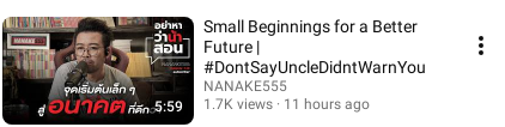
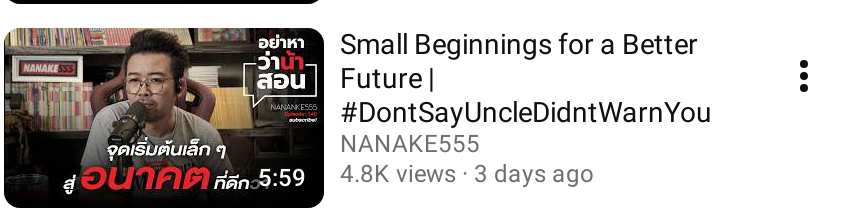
[203,96,273,113] 1.7K views -> [340,160,456,188] 4.8K views
[284,96,370,113] 11 hours ago -> [474,160,594,188] 3 days ago

